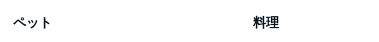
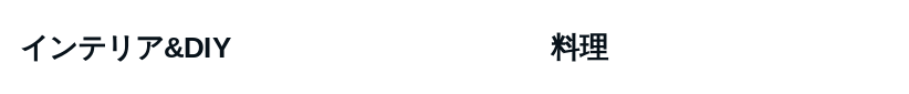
[13,15,52,30] ペット -> [20,31,232,64] インテリア&DIY

